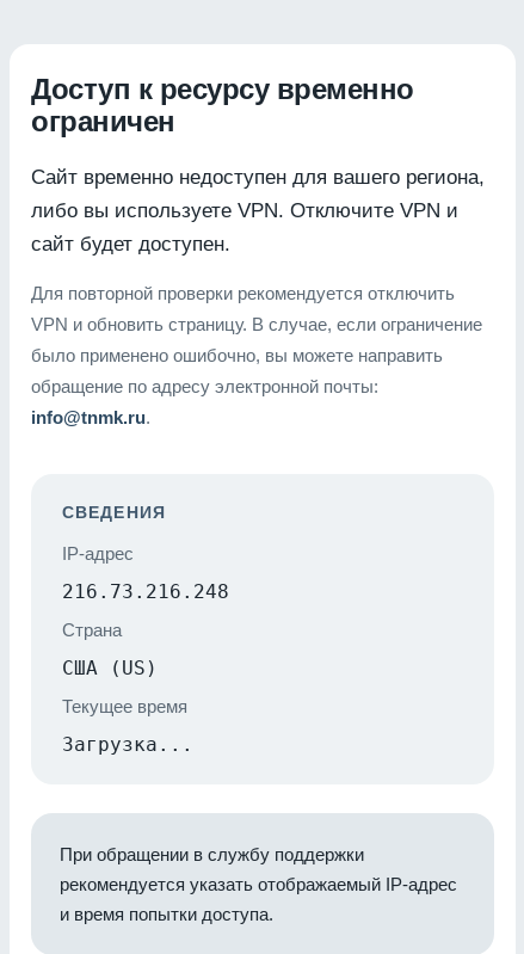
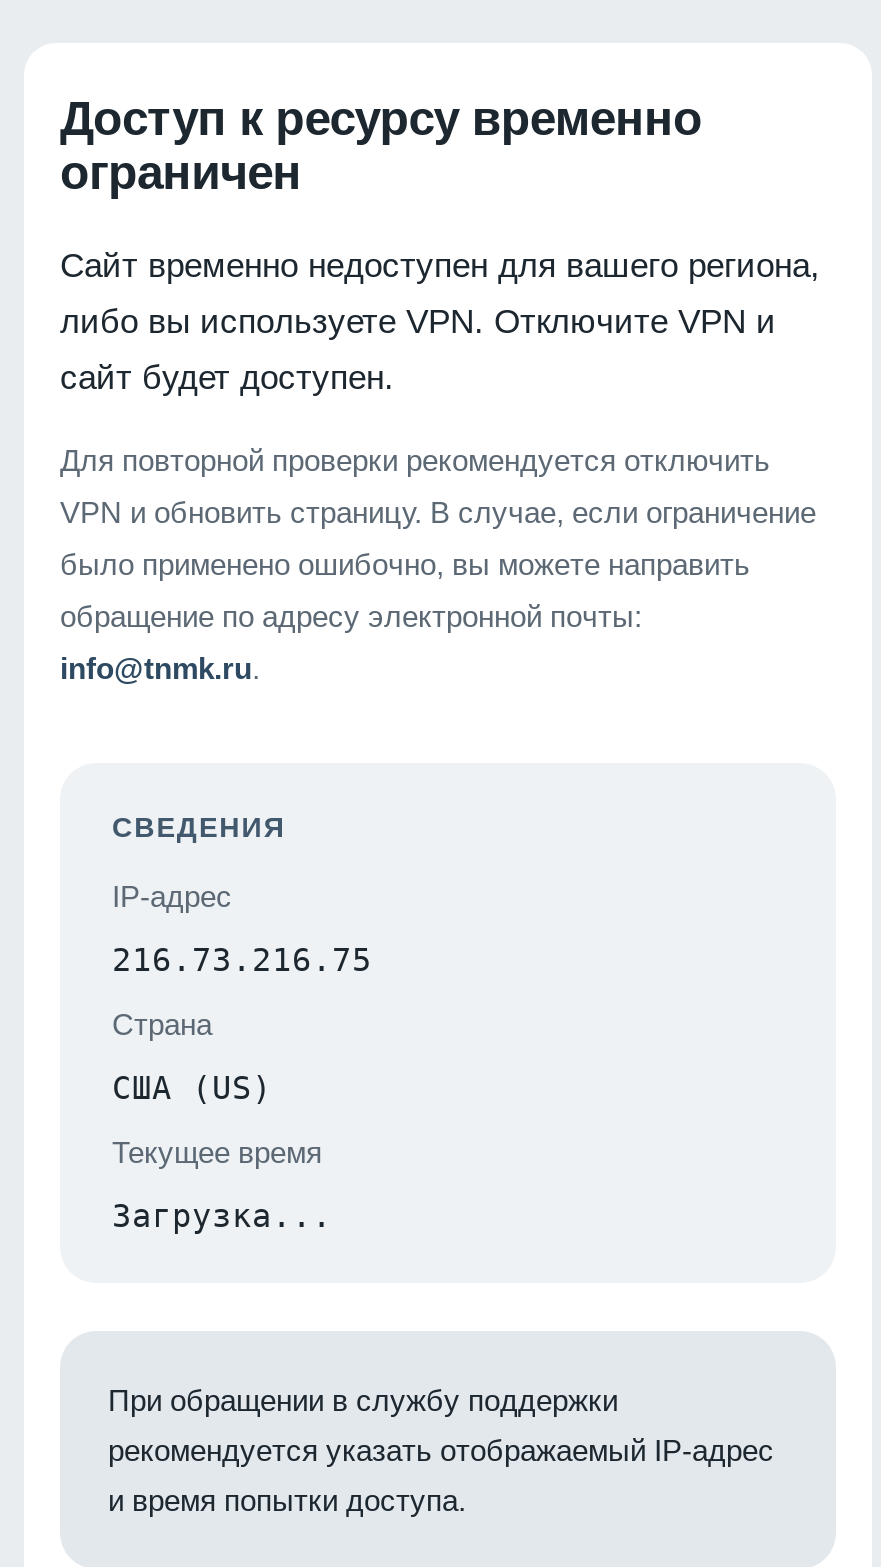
[62,580,229,602] 216.73.216.248 -> [112,940,372,978] 216.73.216.75

